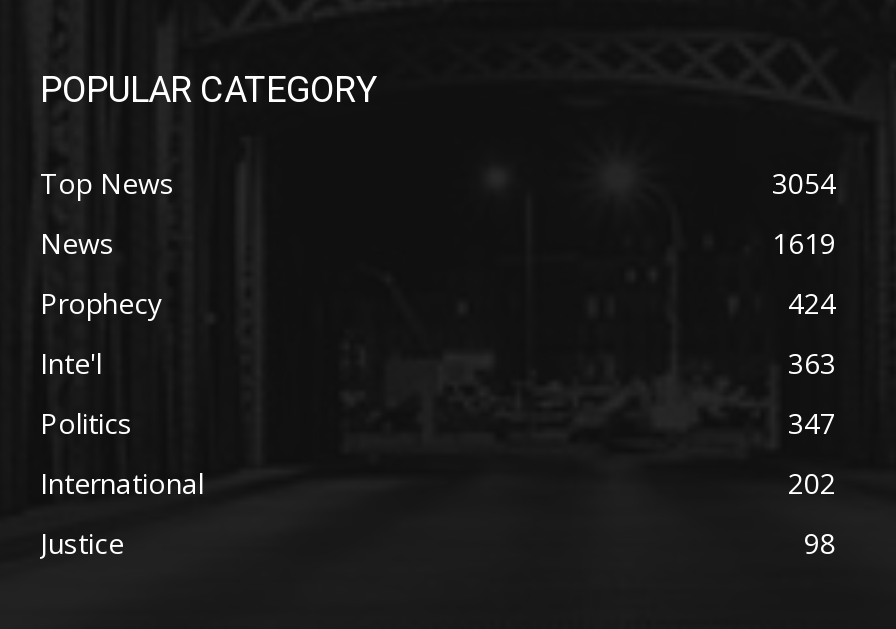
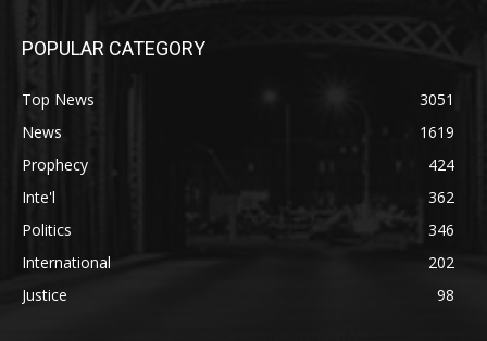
[772,163,836,201] 3054 -> [420,89,454,109] 3051
[788,343,836,381] 363 -> [428,186,454,207] 362
[788,403,836,441] 347 -> [428,219,454,240] 346

